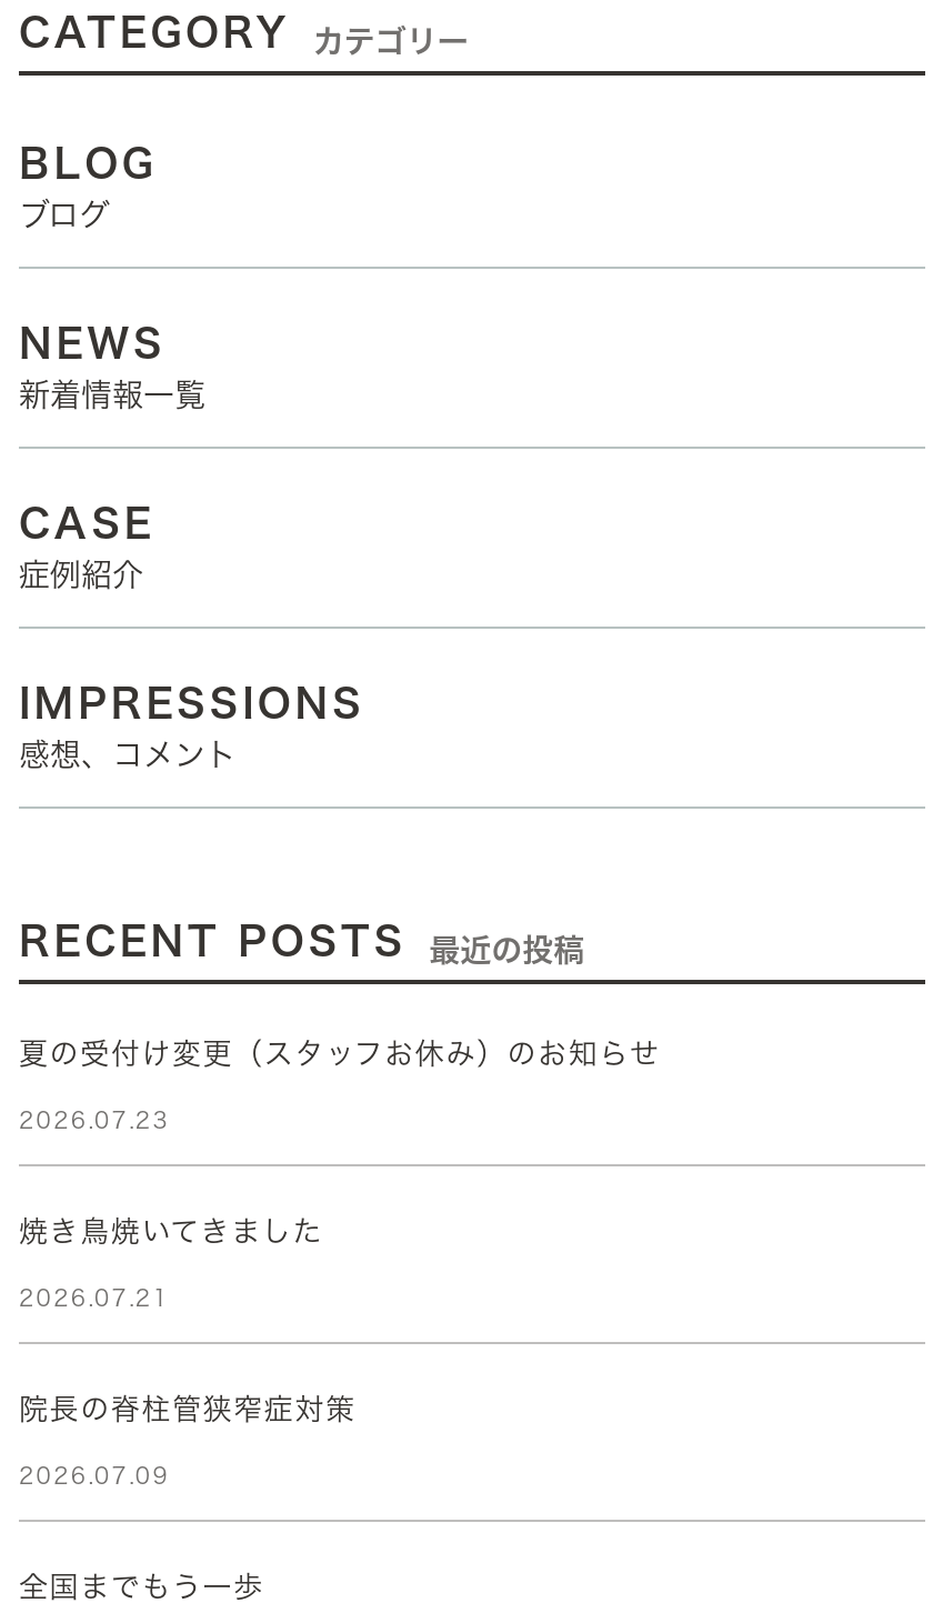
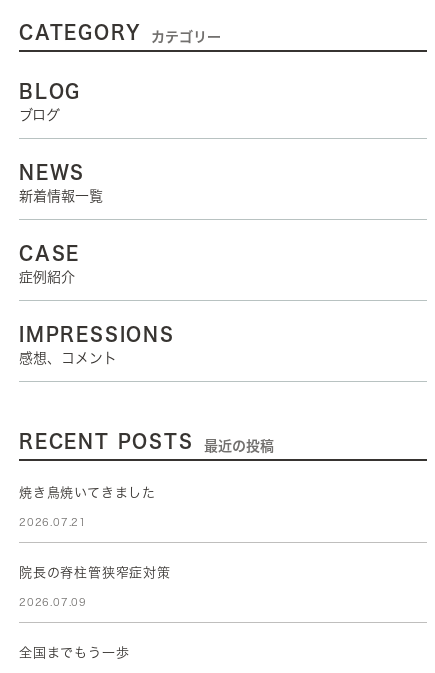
[19,1040,660,1131] 夏の受付け変更（スタッフお休み）のお知らせ | 2026.07.23 -> none

